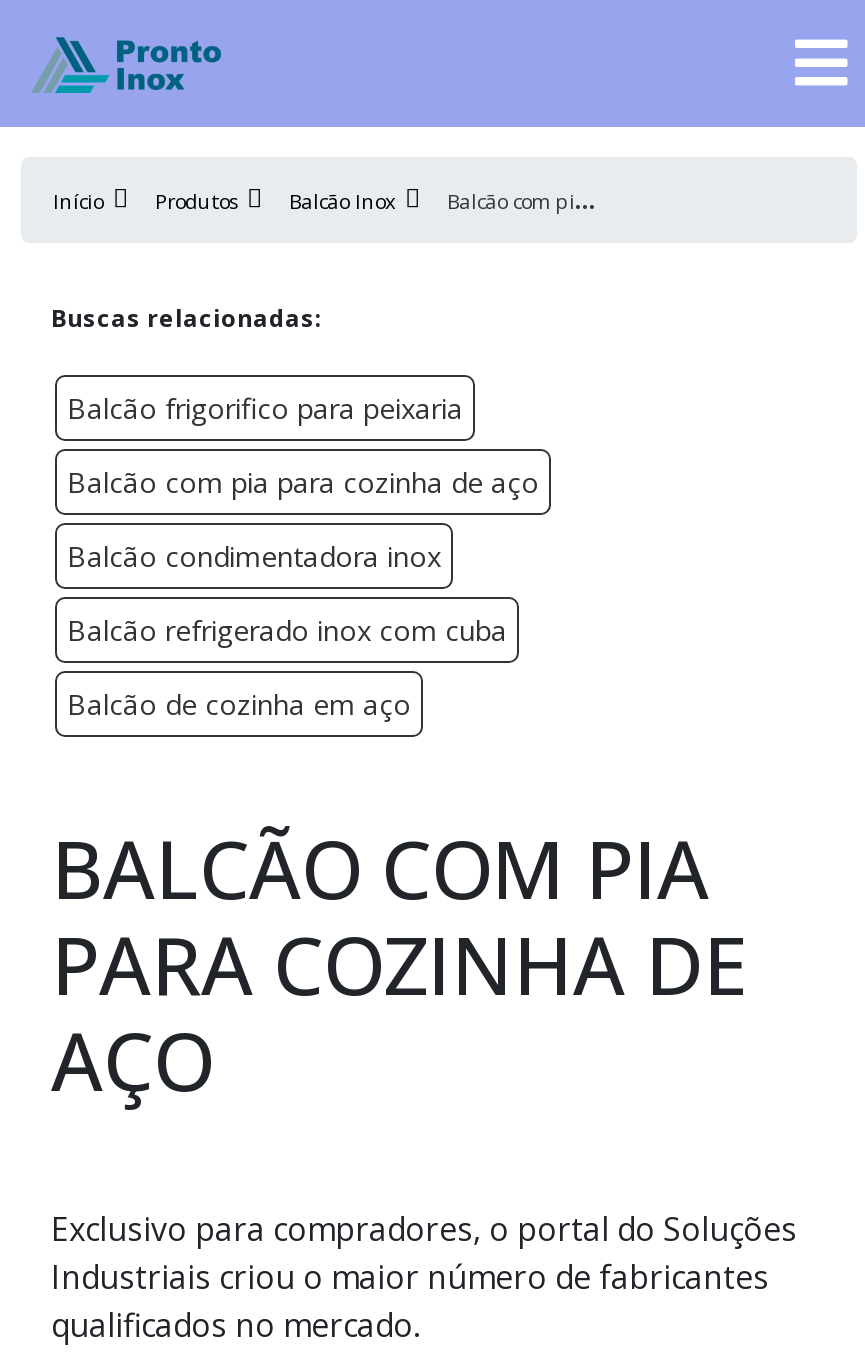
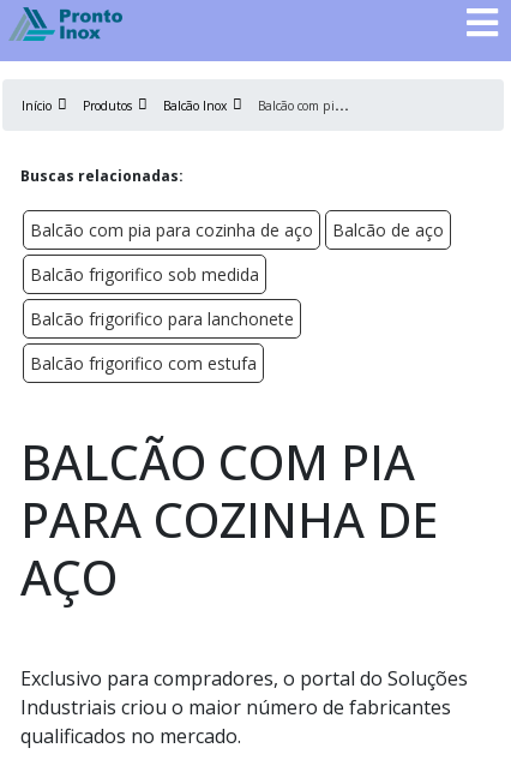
[67,389,463,427] Balcão frigorifico para peixaria -> none
[67,537,507,723] Balcão condimentadora inox | Balcão refrigerado inox com cuba | Balcão de cozinha em aço -> [30,219,444,375] Balcão de aço | Balcão frigorifico sob medida | Balcão frigorifico para lanchonete | Balcão frigorifico com estufa

